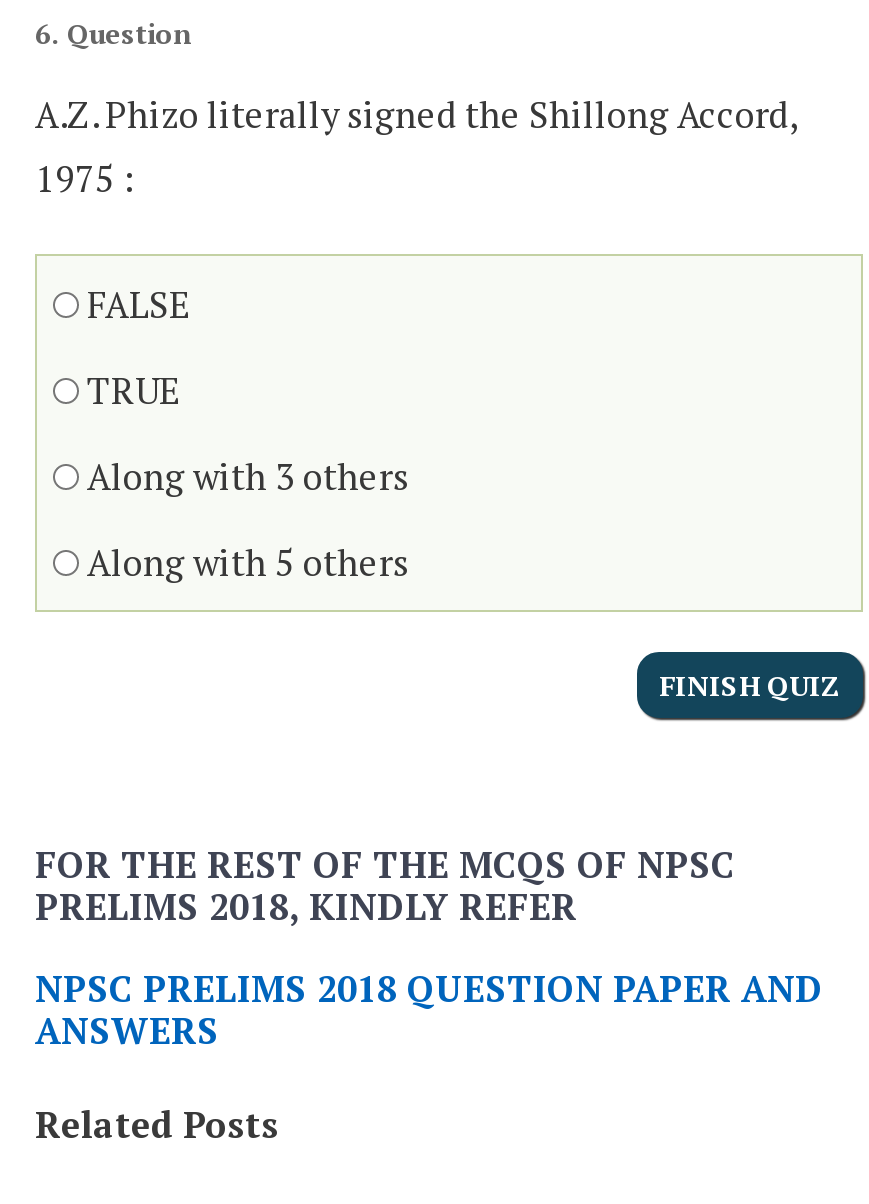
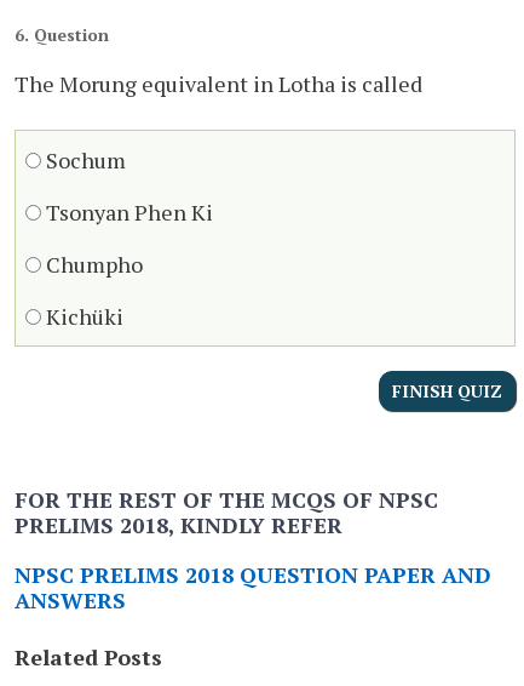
[35,90,797,202] A.Z. Phizo literally signed the Shillong Accord, | 1975 : -> [15,69,422,98] The Morung equivalent in Lotha is called
[79,280,191,328] FALSE -> [41,145,126,174] Sochum
[79,366,181,414] TRUE -> [41,197,213,226] Tsonyan Phen Ki
[79,452,409,500] Along with 3 others -> [41,249,143,279] Chumpho
[79,538,409,586] Along with 5 others -> [41,302,123,331] Kichüki

